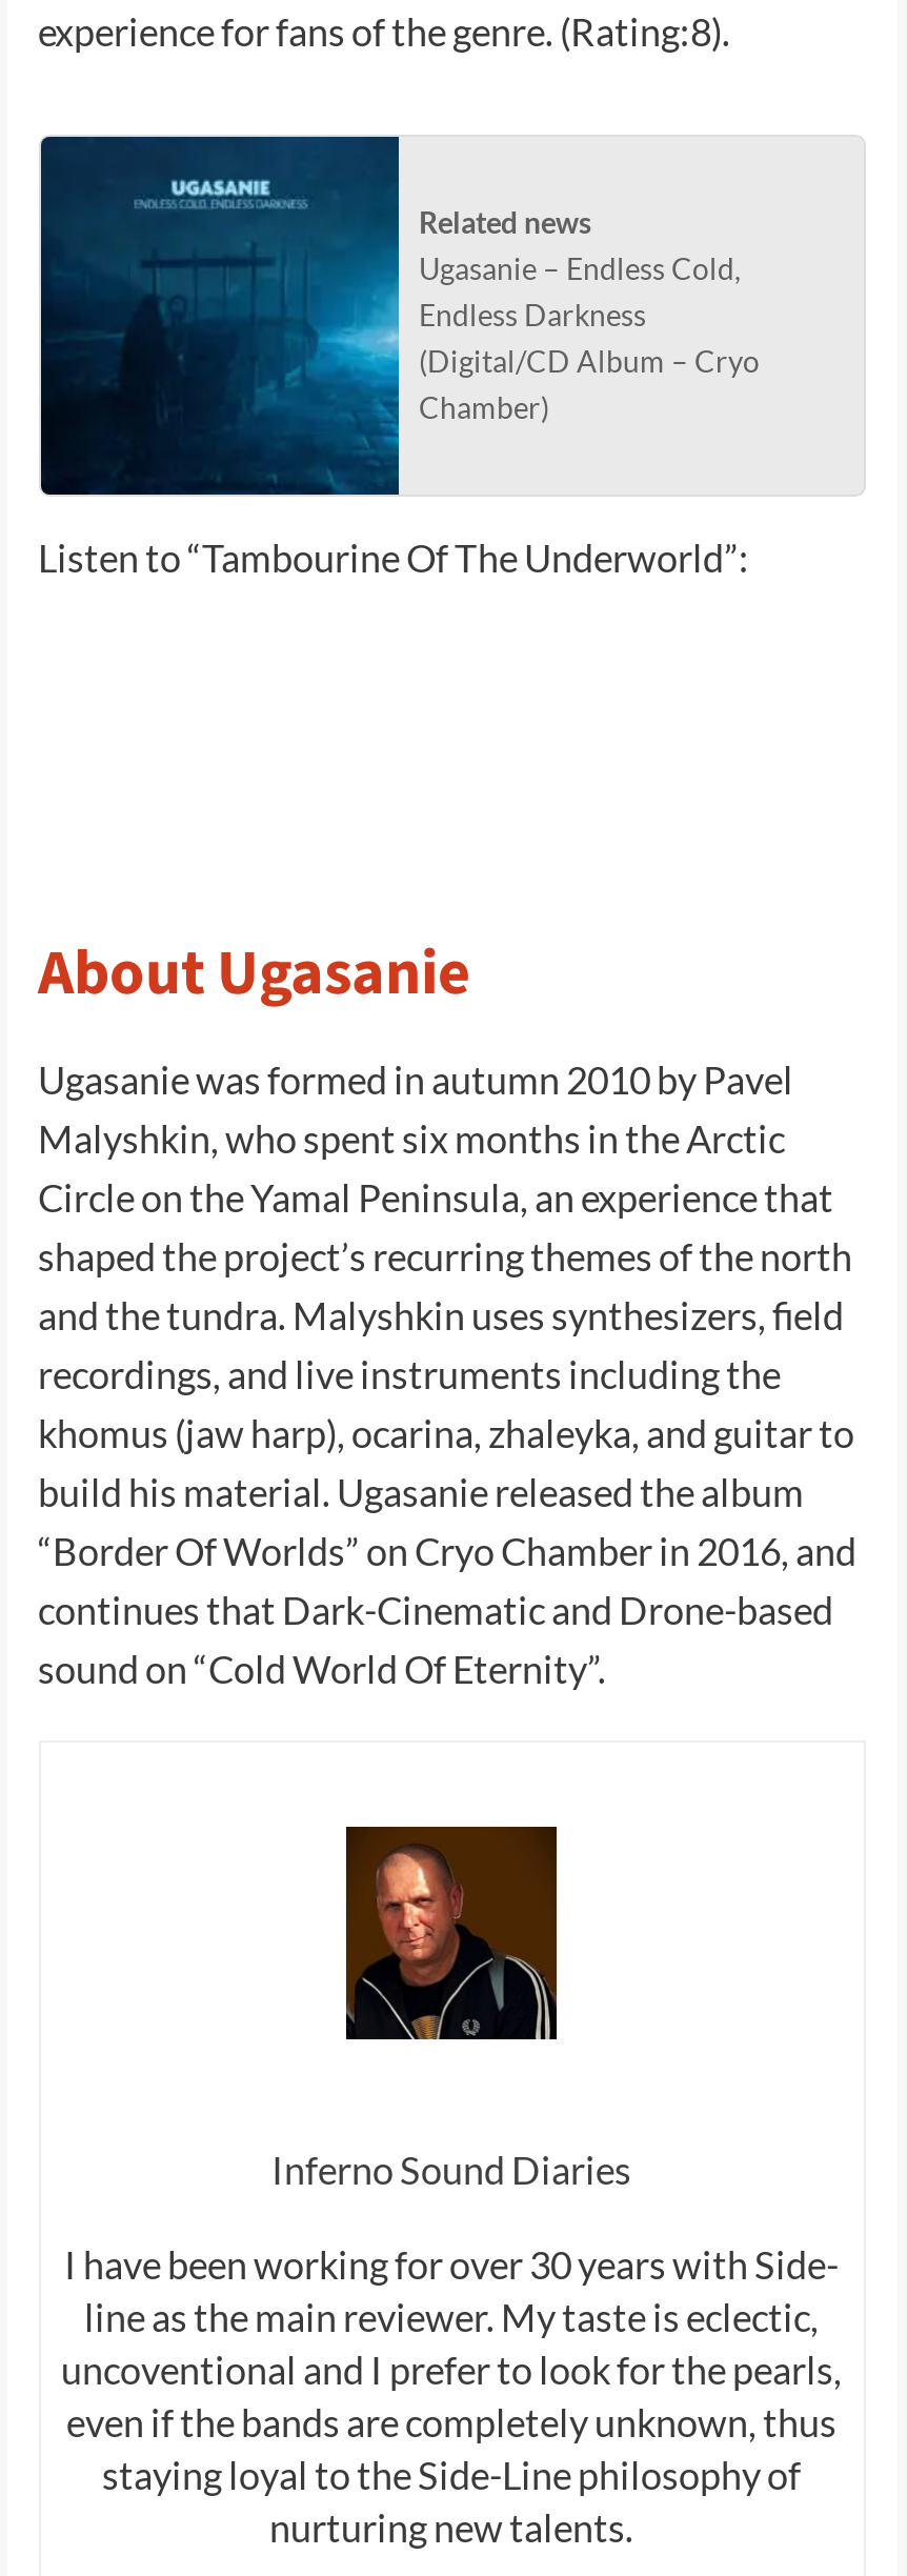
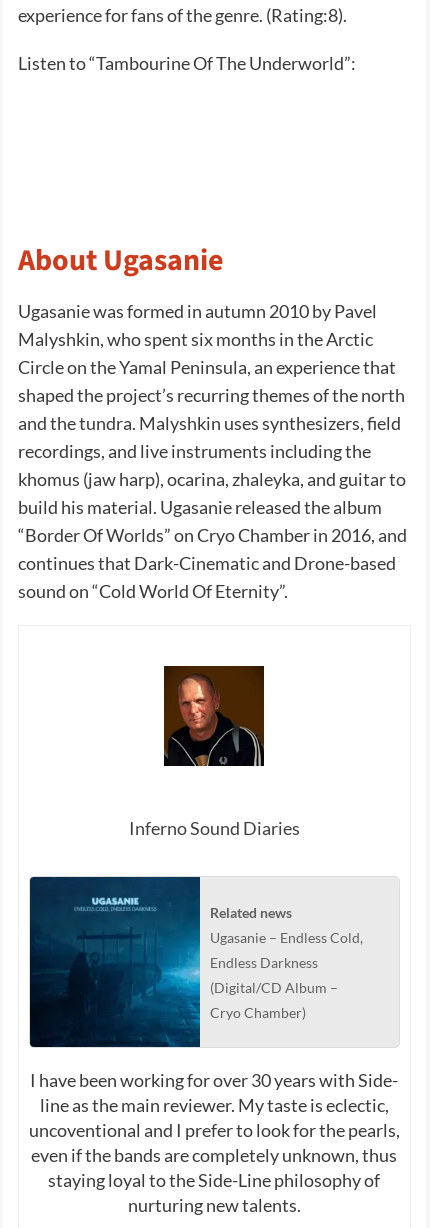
moved [39,135,741,497] -> [29,876,362,1048]: [image] | Related news | Ugasanie – Endless Cold, | Endless Darkness
[419,343,760,425] (Digital/CD Album – Cryo | Chamber) -> none
moved [38,535,856,2192] -> [17,52,406,839]: [image] | Listen to “Tambourine Of The Underworld”: | About Ugasanie | ... | sound on “Cold World Of Eternity”. | Inferno Sound Diaries
none -> [209,978,337,1020] (Digital/CD Album – | Cryo Chamber)

